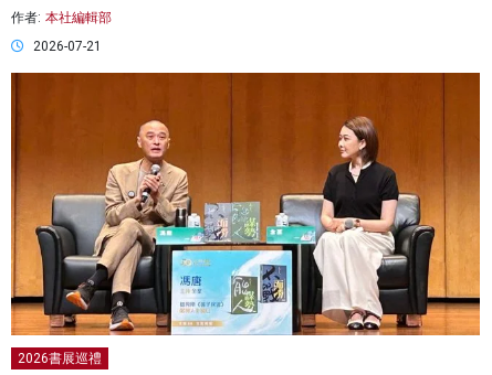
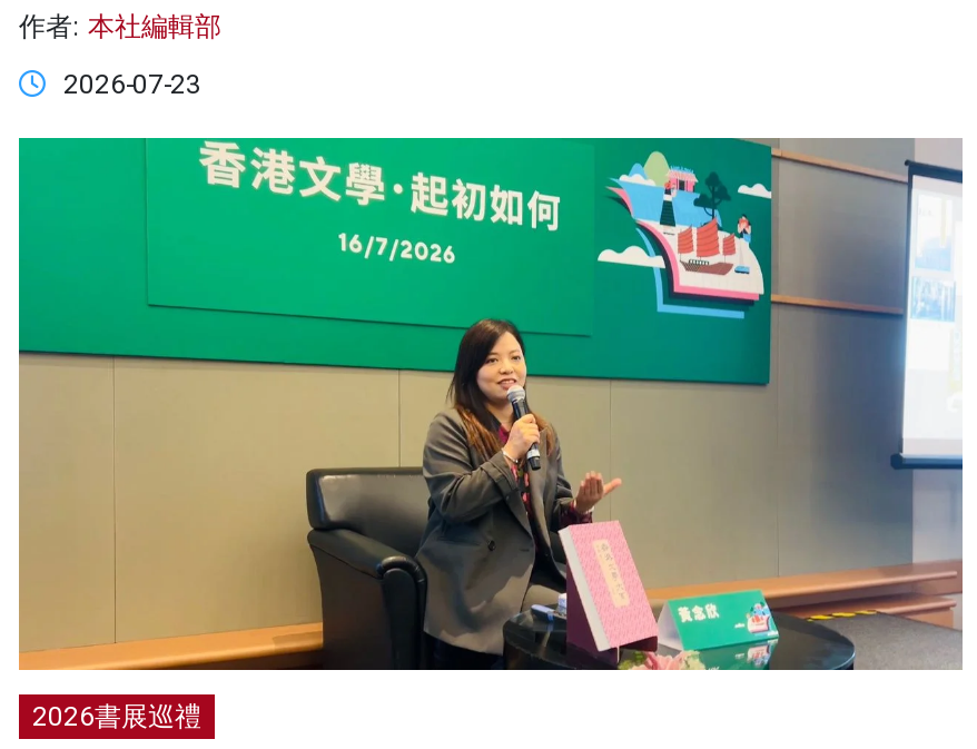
[33,38,102,54] 2026-07-21 -> [63,70,201,101] 2026-07-23
[10,72,481,336] [image] -> [17,135,965,673] [image]

